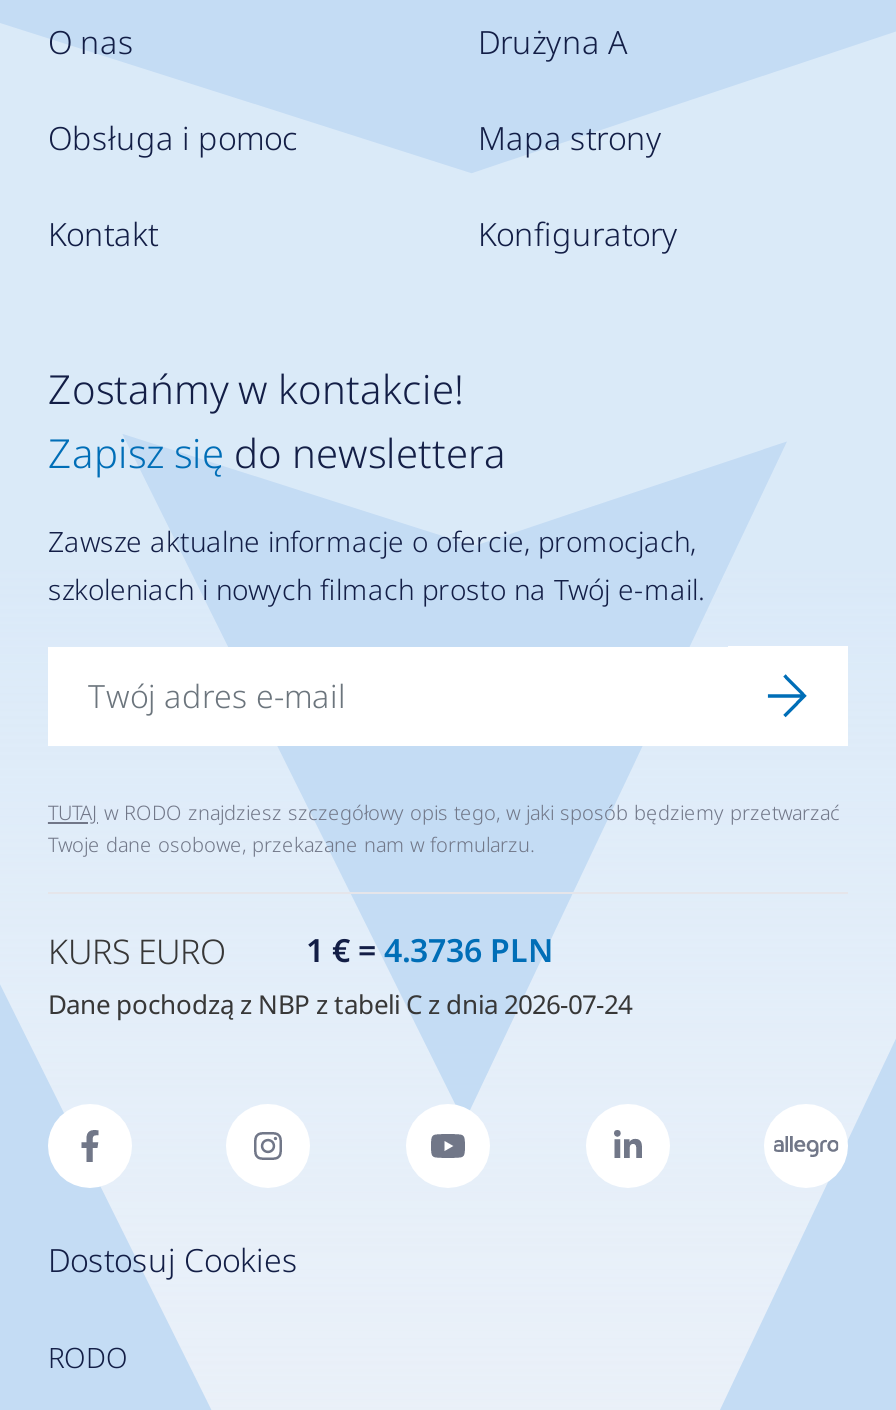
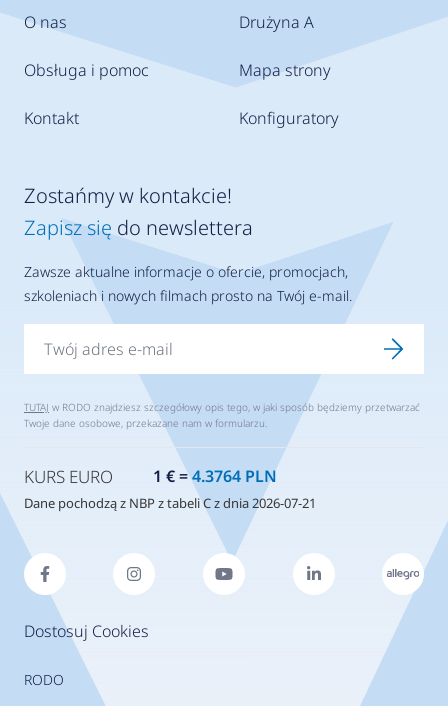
[48,929,554,975] KURS EURO 1 € = 4.3736 PLN -> [24,465,277,488] KURS EURO 1 € = 4.3764 PLN
[48,987,632,1023] Dane pochodzą z NBP z tabeli C z dnia 2026-07-24 -> [24,494,316,512] Dane pochodzą z NBP z tabeli C z dnia 2026-07-21

